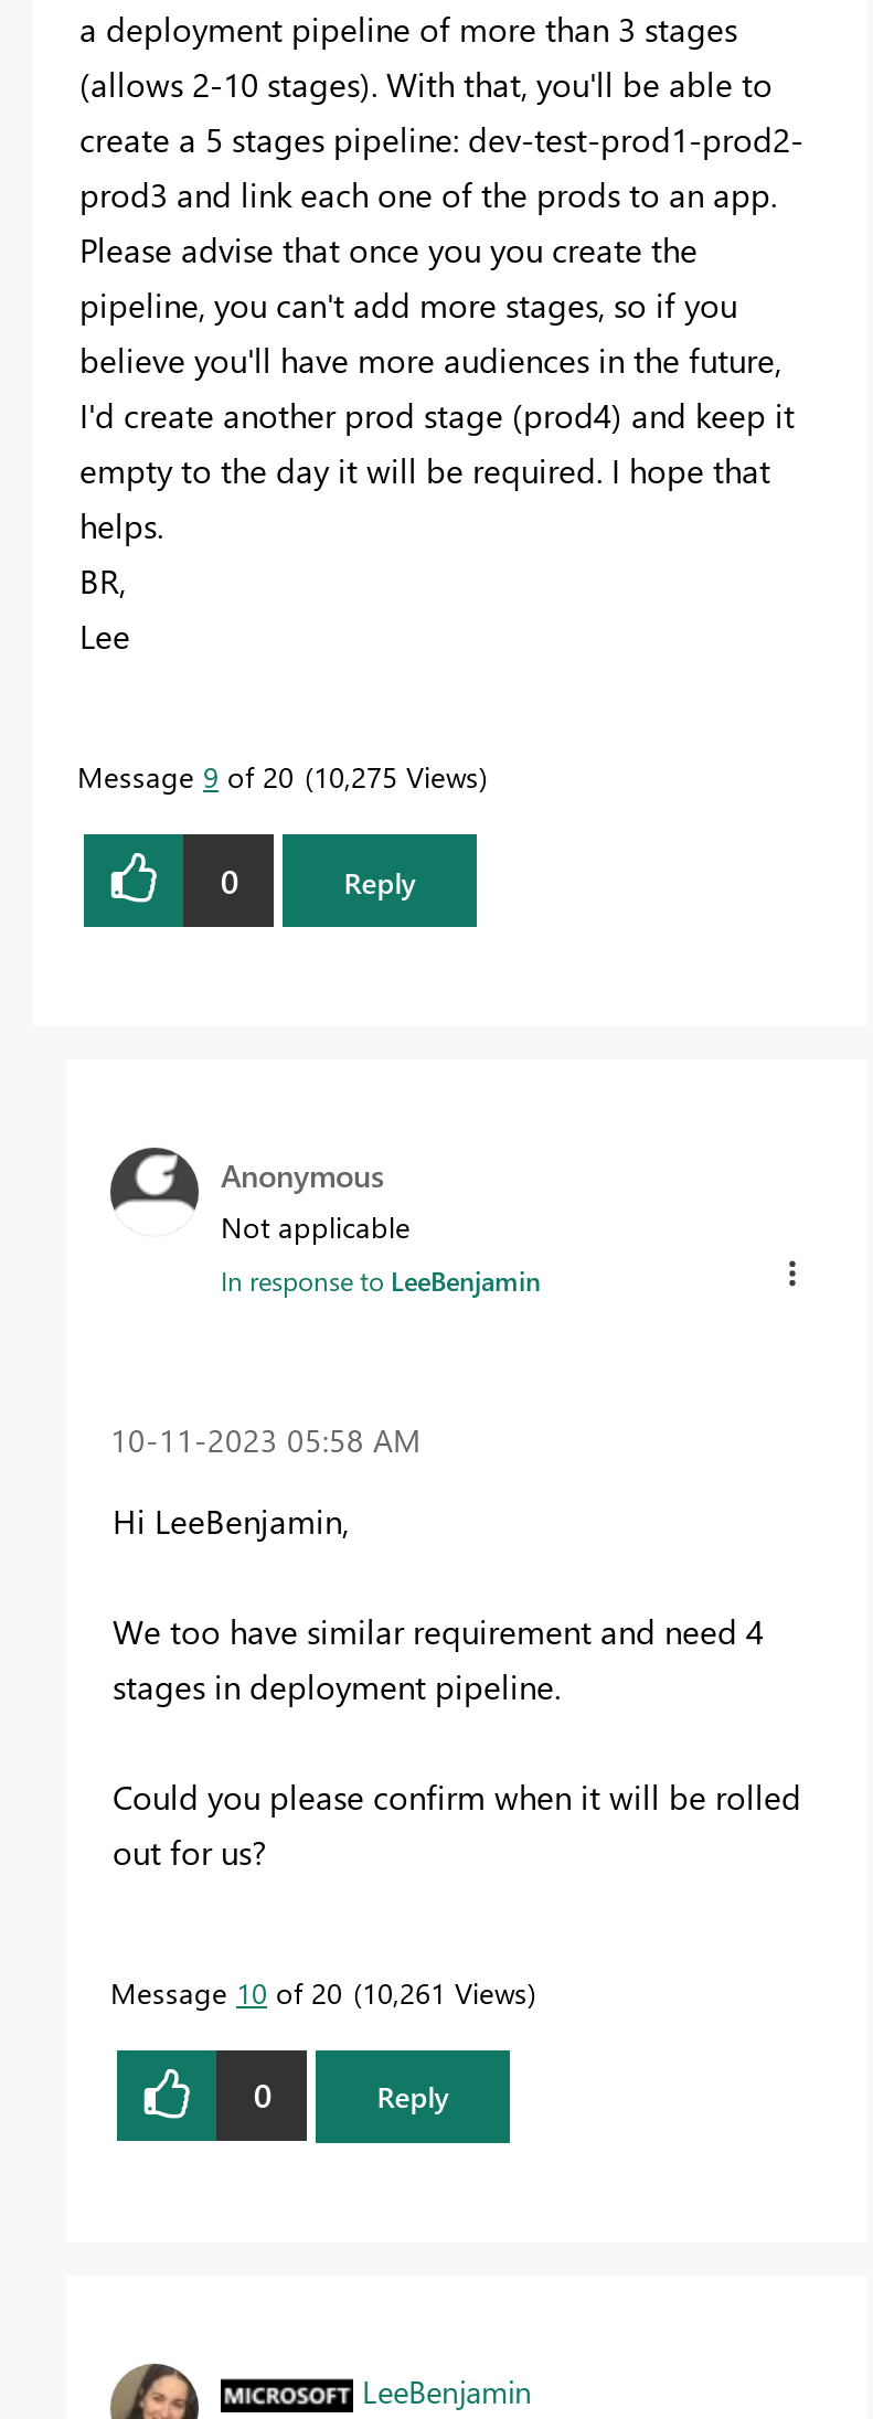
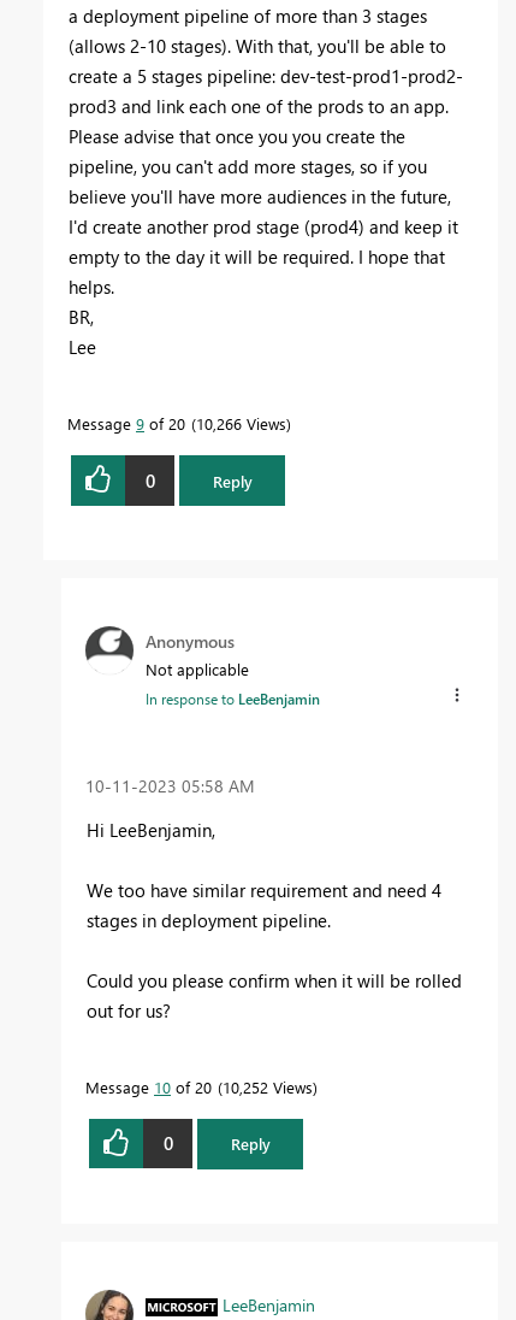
[77,757,479,795] Message 9 of 20 10,275 Views -> [67,413,286,434] Message 9 of 20 10,266 Views
[110,1973,528,2010] Message 10 of 20 10,261 Views -> [85,1076,313,1097] Message 10 of 20 10,252 Views

